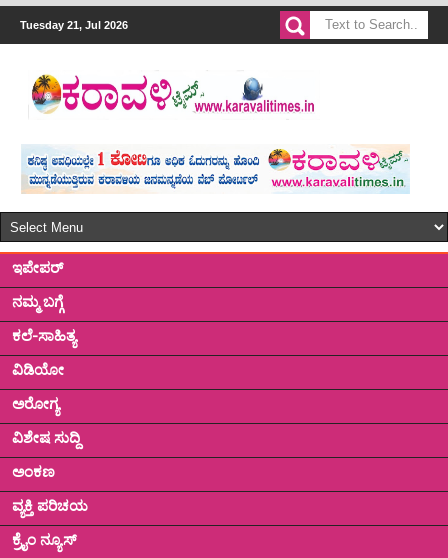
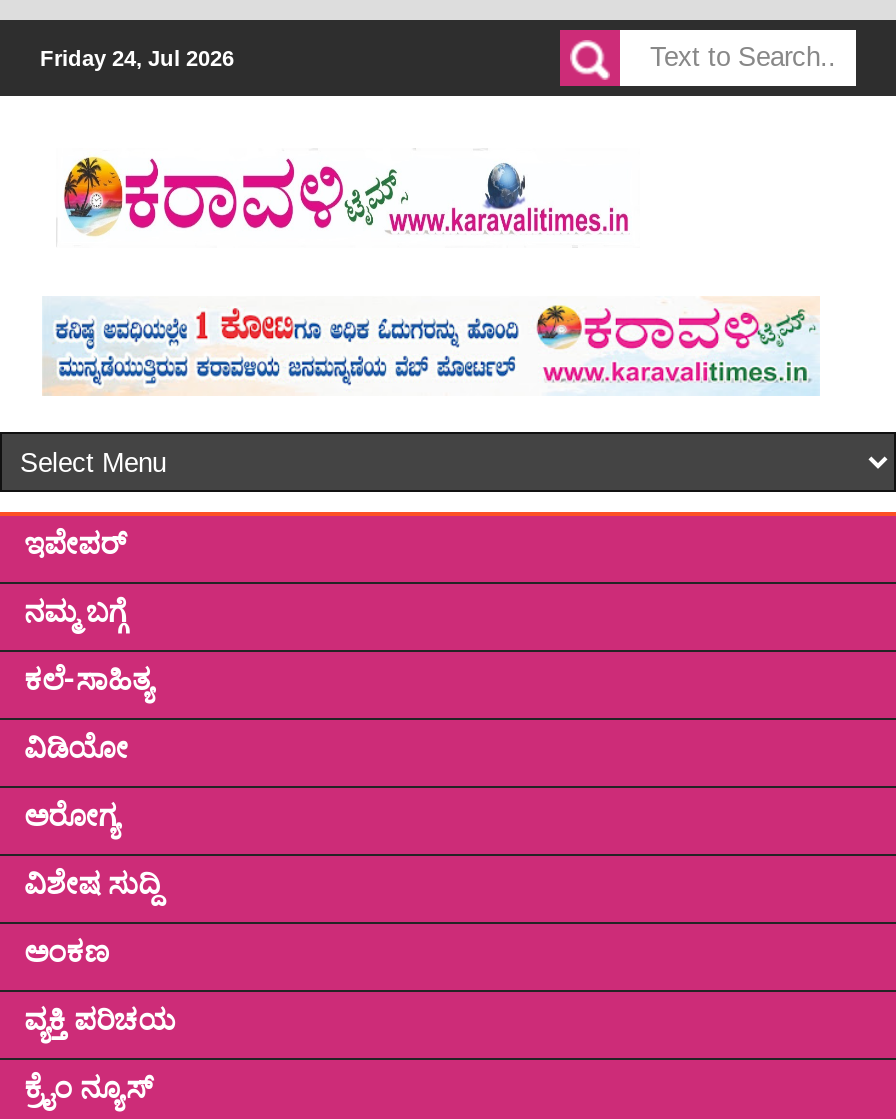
[20,19,128,31] Tuesday 21, Jul 2026 -> [40,46,234,70] Friday 24, Jul 2026

